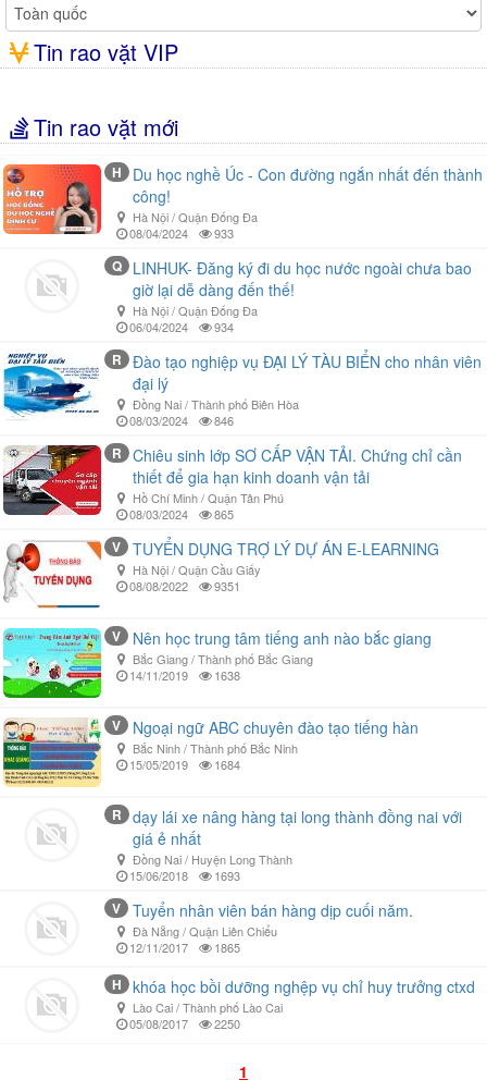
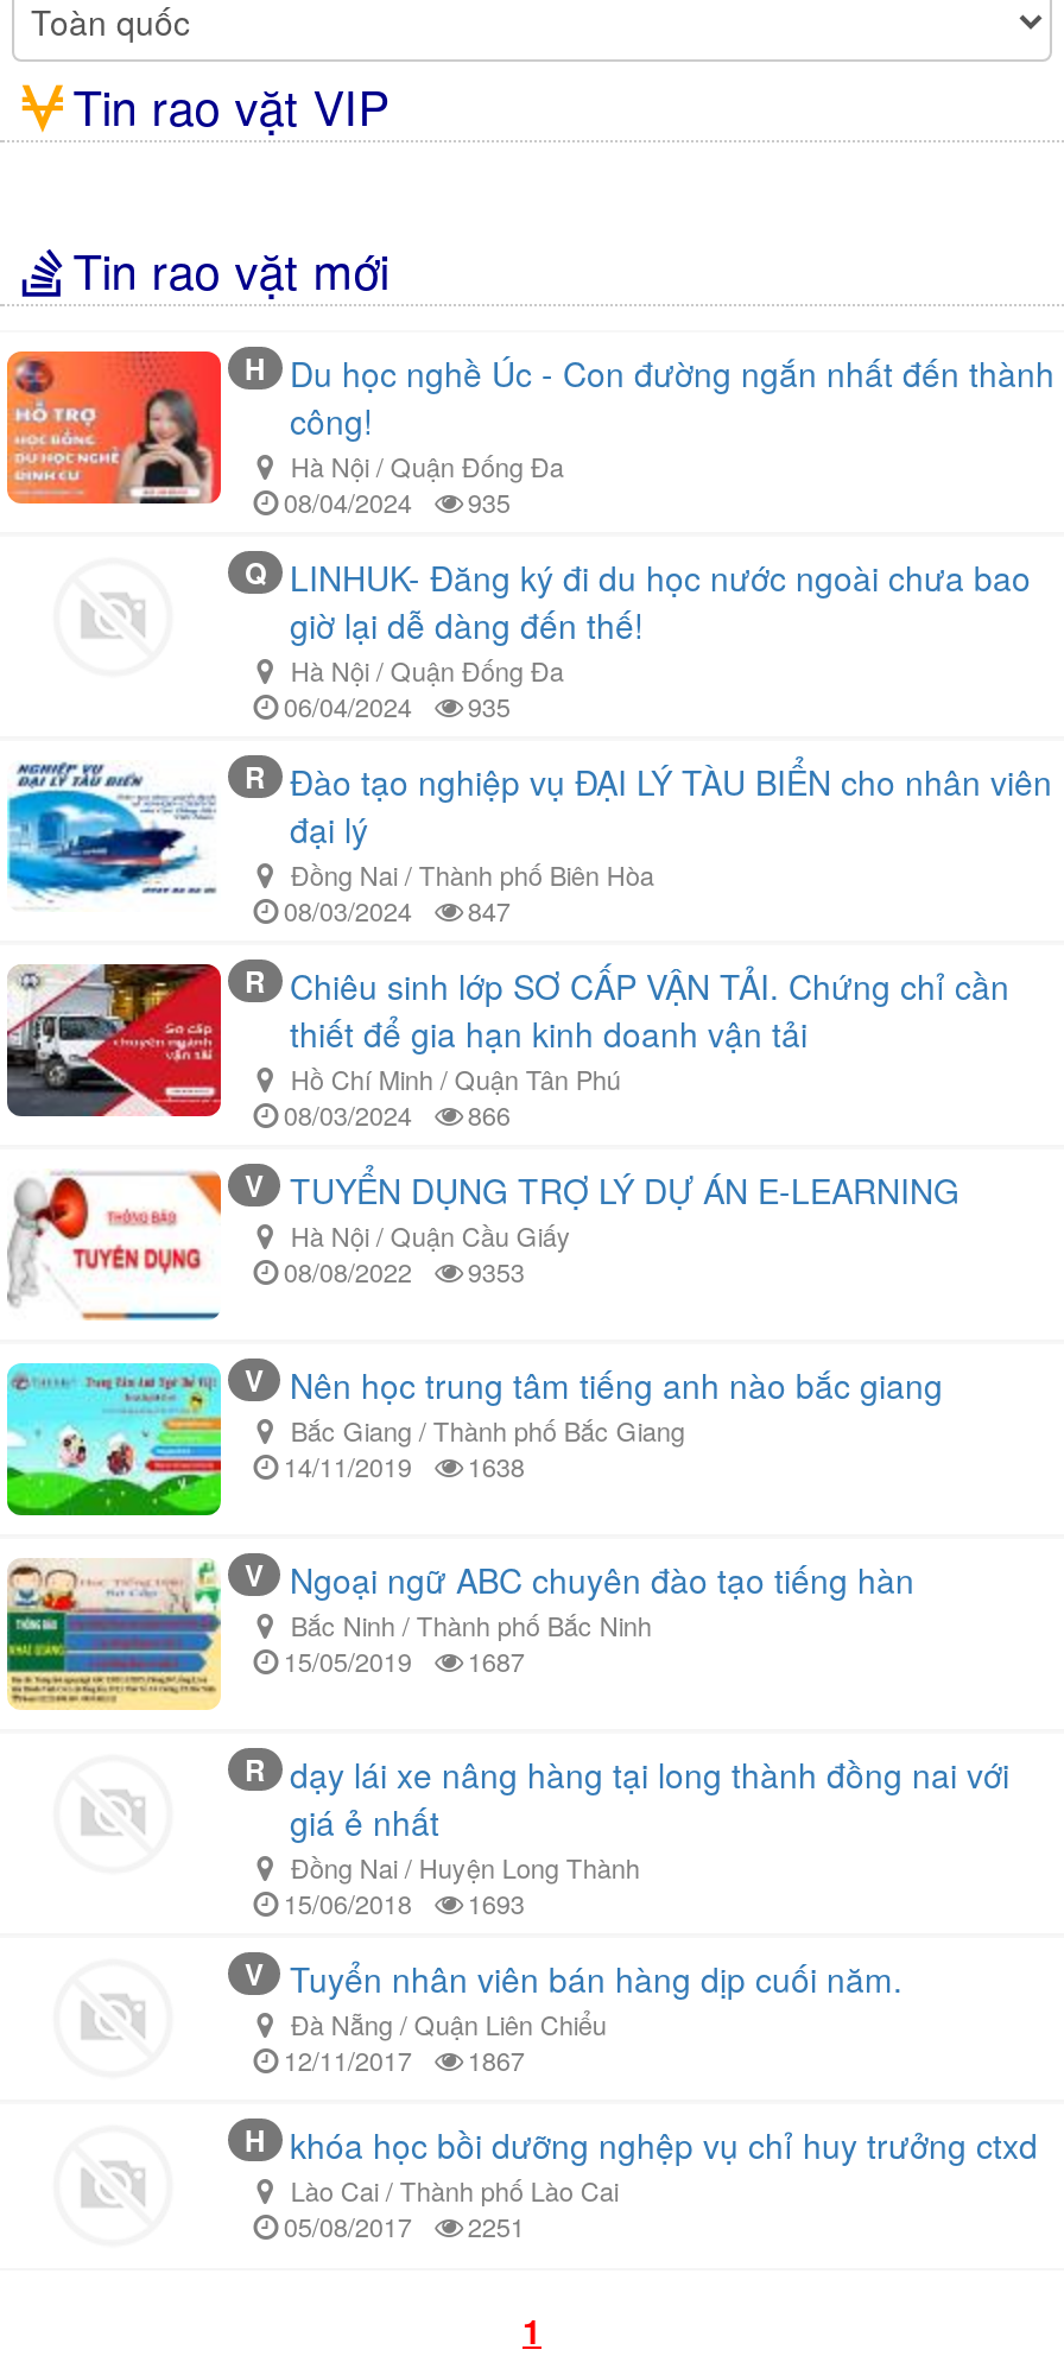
[130,224,233,242] 08/04/2024 933 -> [284,482,510,520] 08/04/2024 935
[130,318,233,335] 06/04/2024 934 -> [284,686,510,724] 06/04/2024 935
[130,412,233,429] 08/03/2024 846 -> [284,891,510,929] 08/03/2024 847
[130,505,233,523] 08/03/2024 865 -> [284,1095,510,1133] 08/03/2024 866
[130,577,240,594] 08/08/2022 9351 -> [284,1252,524,1290] 08/08/2022 9353
[130,756,240,773] 15/05/2019 1684 -> [284,1641,524,1679] 15/05/2019 1687
[130,938,240,956] 12/11/2017 1865 -> [284,2040,524,2078] 12/11/2017 1867
[130,1015,240,1033] 05/08/2017 2250 -> [284,2207,524,2245] 05/08/2017 2251

